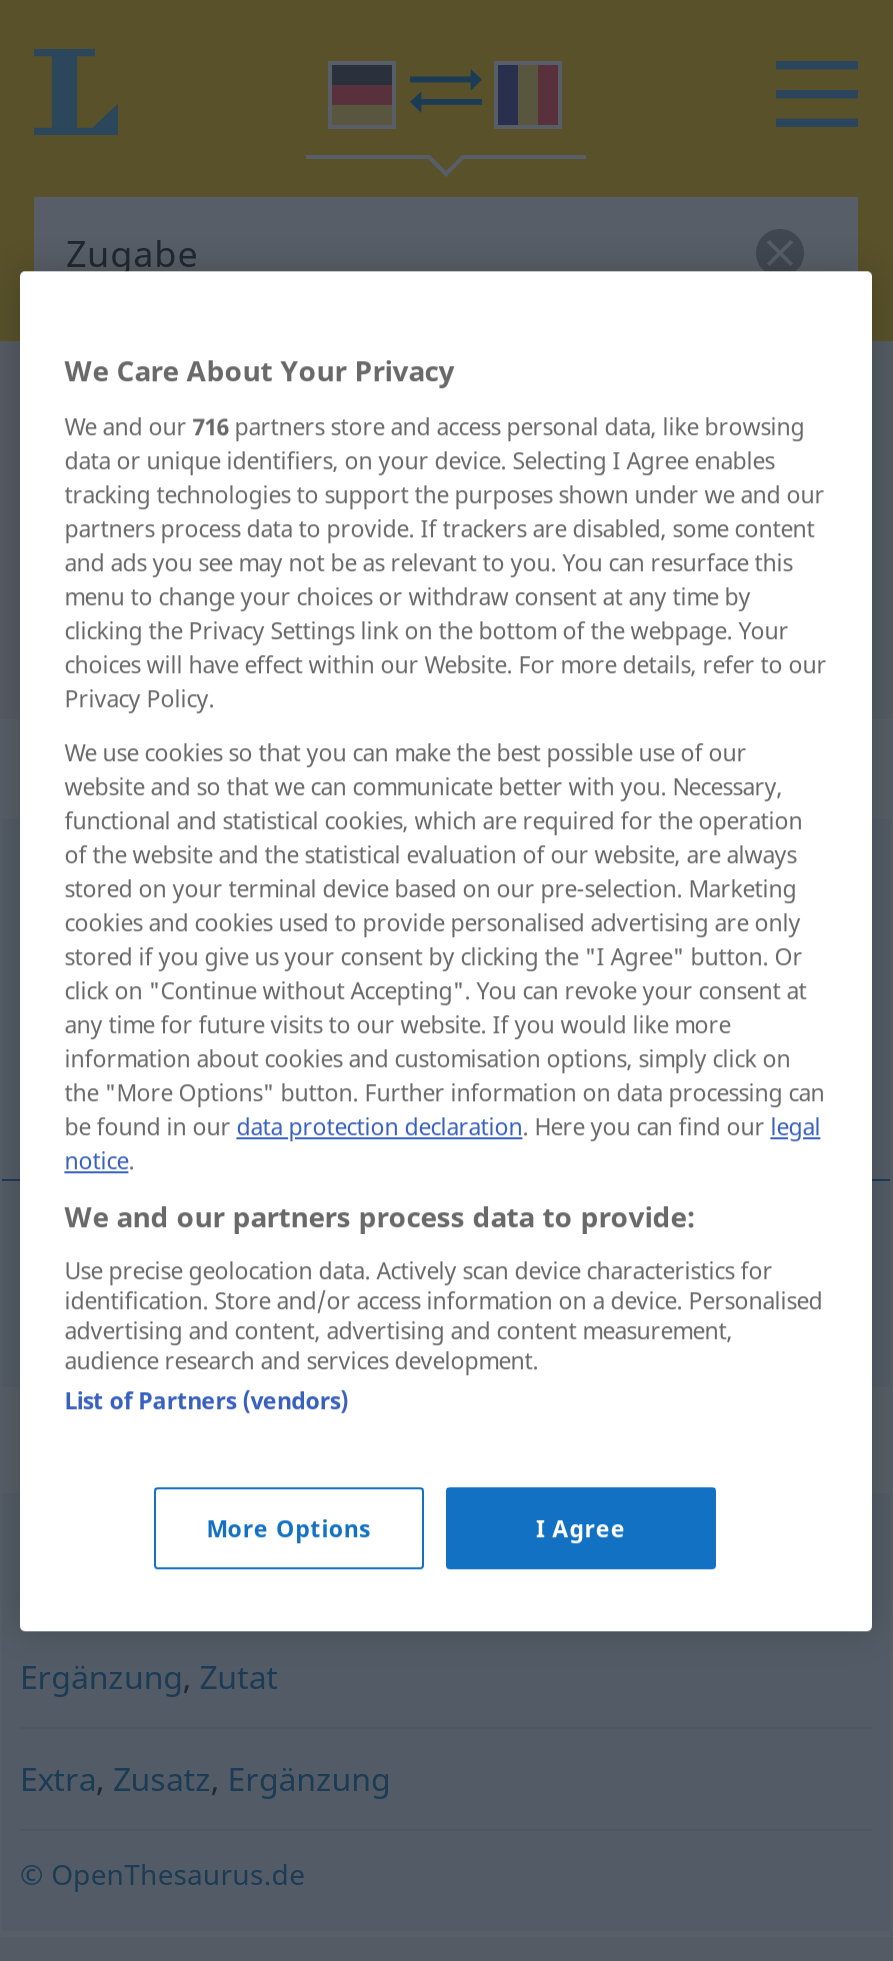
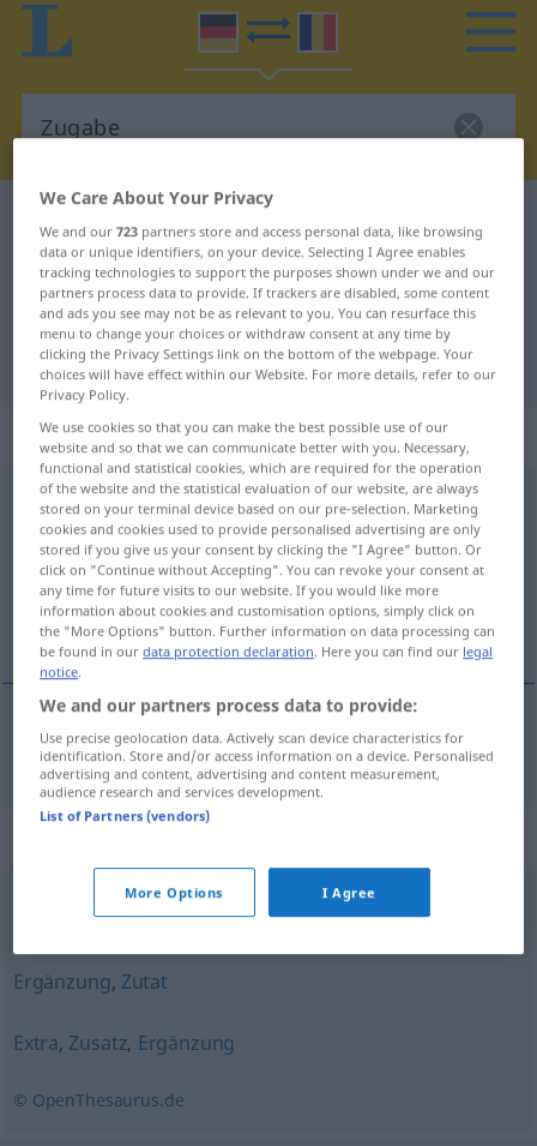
[64,410,804,440] We and our 716 partners store and access personal data, like browsing -> [40,222,483,240] We and our 723 partners store and access personal data, like browsing

